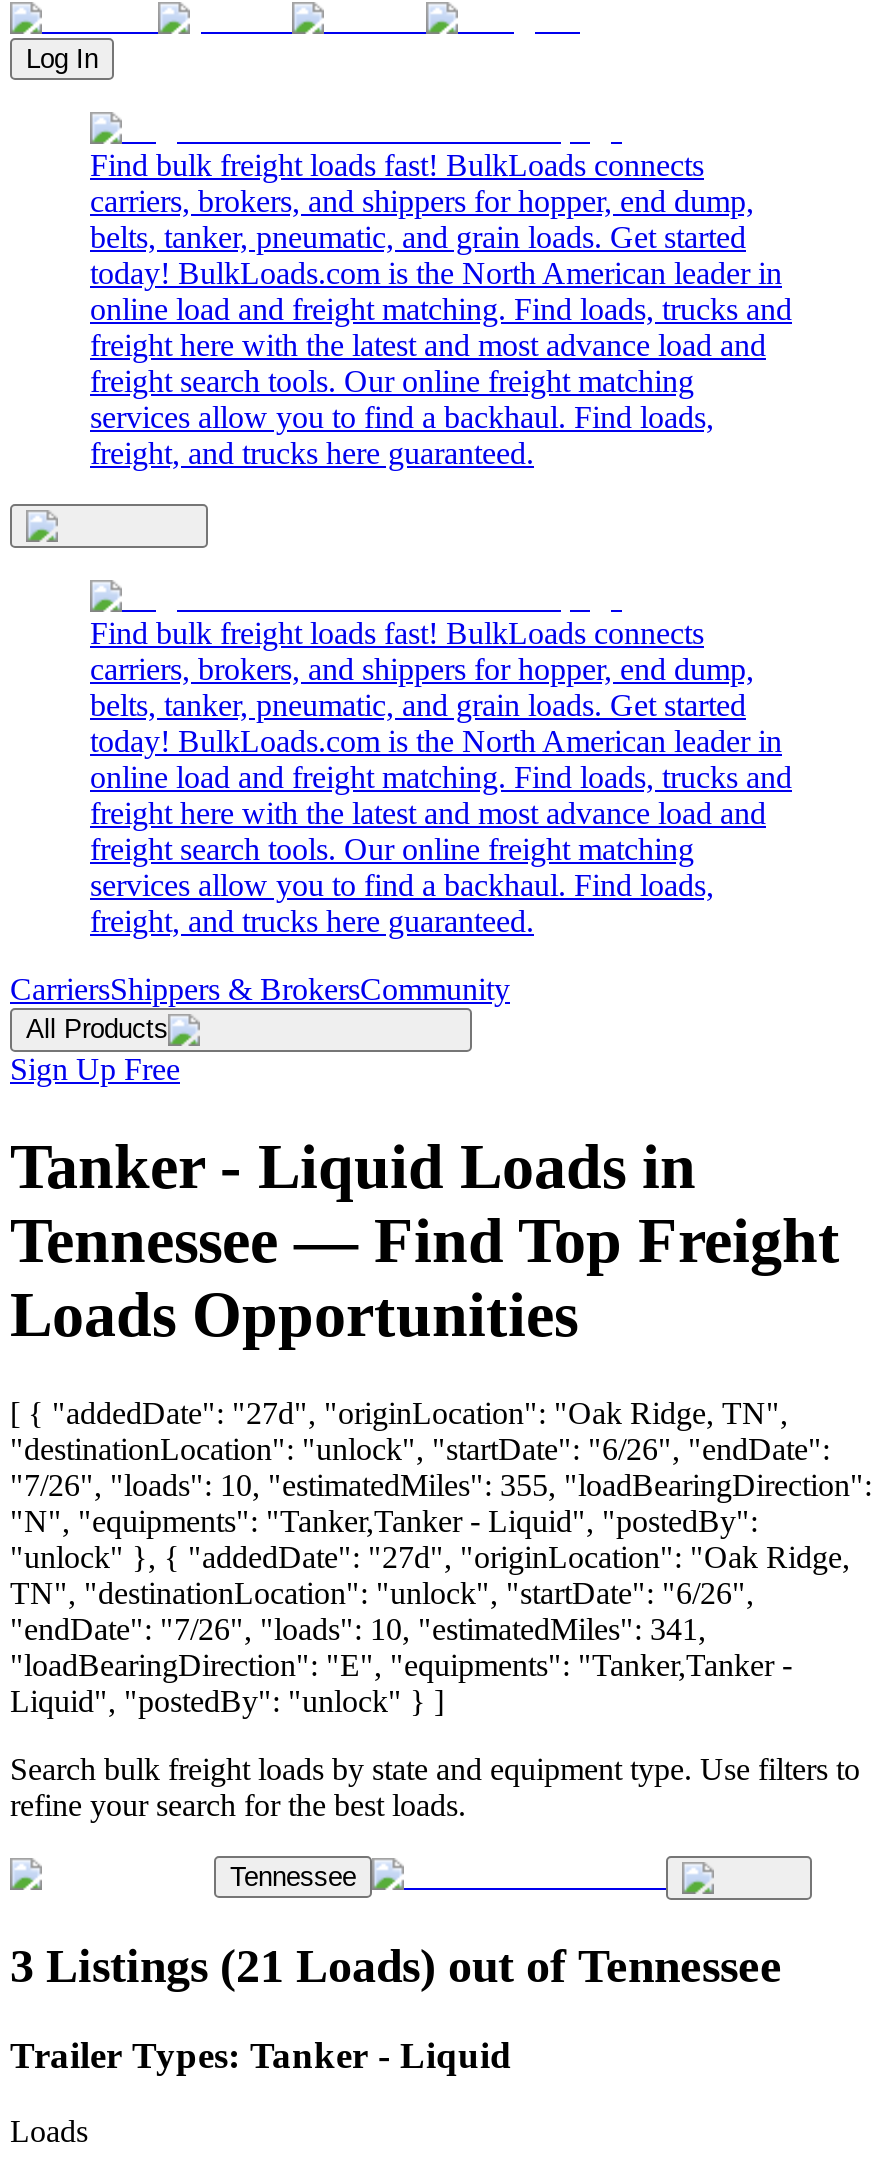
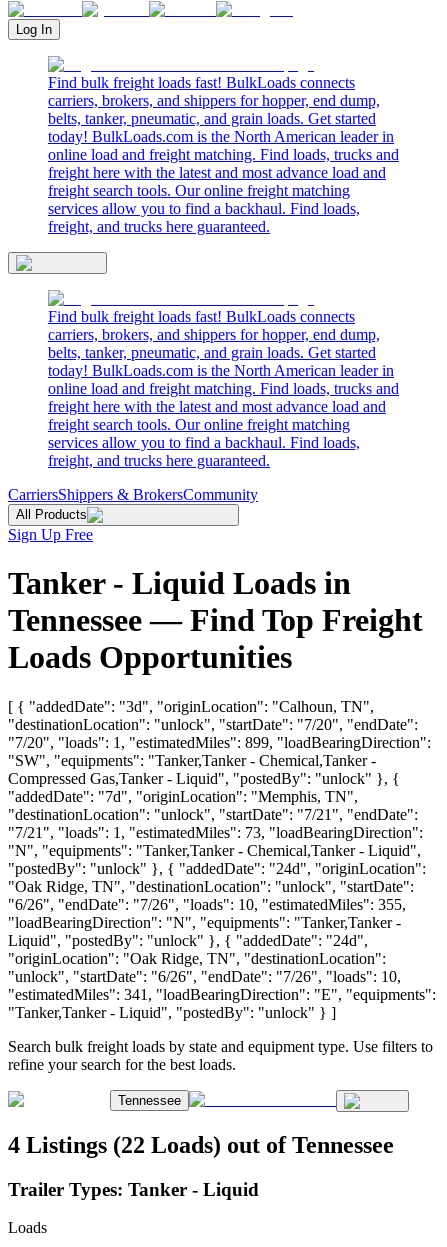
[10,1396,872,1718] [ { "addedDate": "27d", "originLocation": "Oak Ridge, TN", | "destinationLocation": "unlock", "startDate": "6/26", "endDate": | "7/26", "loads": 10, "estimatedMiles": 355, "loadBearingDirection": | "N", "equipments": "Tanker,Tanker - Liquid", "postedBy": | "unlock" }, { "addedDate": "27d", "originLocation": "Oak Ridge, | TN", "destinationLocation": "unlock", "startDate": "6/26", | "endDate": "7/26", "loads": 10, "estimatedMiles": 341, | "loadBearingDirection": "E", "equipments": "Tanker,Tanker - | Liquid", "postedBy": "unlock" } ] -> [8,698,436,1021] [ { "addedDate": "3d", "originLocation": "Calhoun, TN", | "destinationLocation": "unlock", "startDate": "7/20", "endDate": | "7/20", "loads": 1, "estimatedMiles": 899, "loadBearingDirection": | "SW", "equipments": "Tanker,Tanker - Chemical,Tanker - | Compressed Gas,Tanker - Liquid", "postedBy": "unlock" }, { | "addedDate": "7d", "originLocation": "Memphis, TN", | "destinationLocation": "unlock", "startDate": "7/21", "endDate": | "7/21", "loads": 1, "estimatedMiles": 73, "loadBearingDirection": | "N", "equipments": "Tanker,Tanker - Chemical,Tanker - Liquid", | "postedBy": "unlock" }, { "addedDate": "24d", "originLocation": | "Oak Ridge, TN", "destinationLocation": "unlock", "startDate": | "6/26", "endDate": "7/26", "loads": 10, "estimatedMiles": 355, | "loadBearingDirection": "N", "equipments": "Tanker,Tanker - | Liquid", "postedBy": "unlock" }, { "addedDate": "24d", | "originLocation": "Oak Ridge, TN", "destinationLocation": | "unlock", "startDate": "6/26", "endDate": "7/26", "loads": 10, | "estimatedMiles": 341, "loadBearingDirection": "E", "equipments": | "Tanker,Tanker - Liquid", "postedBy": "unlock" } ]
[10,1940,782,1992] 3 Listings (21 Loads) out of Tennessee -> [8,1132,394,1158] 4 Listings (22 Loads) out of Tennessee

